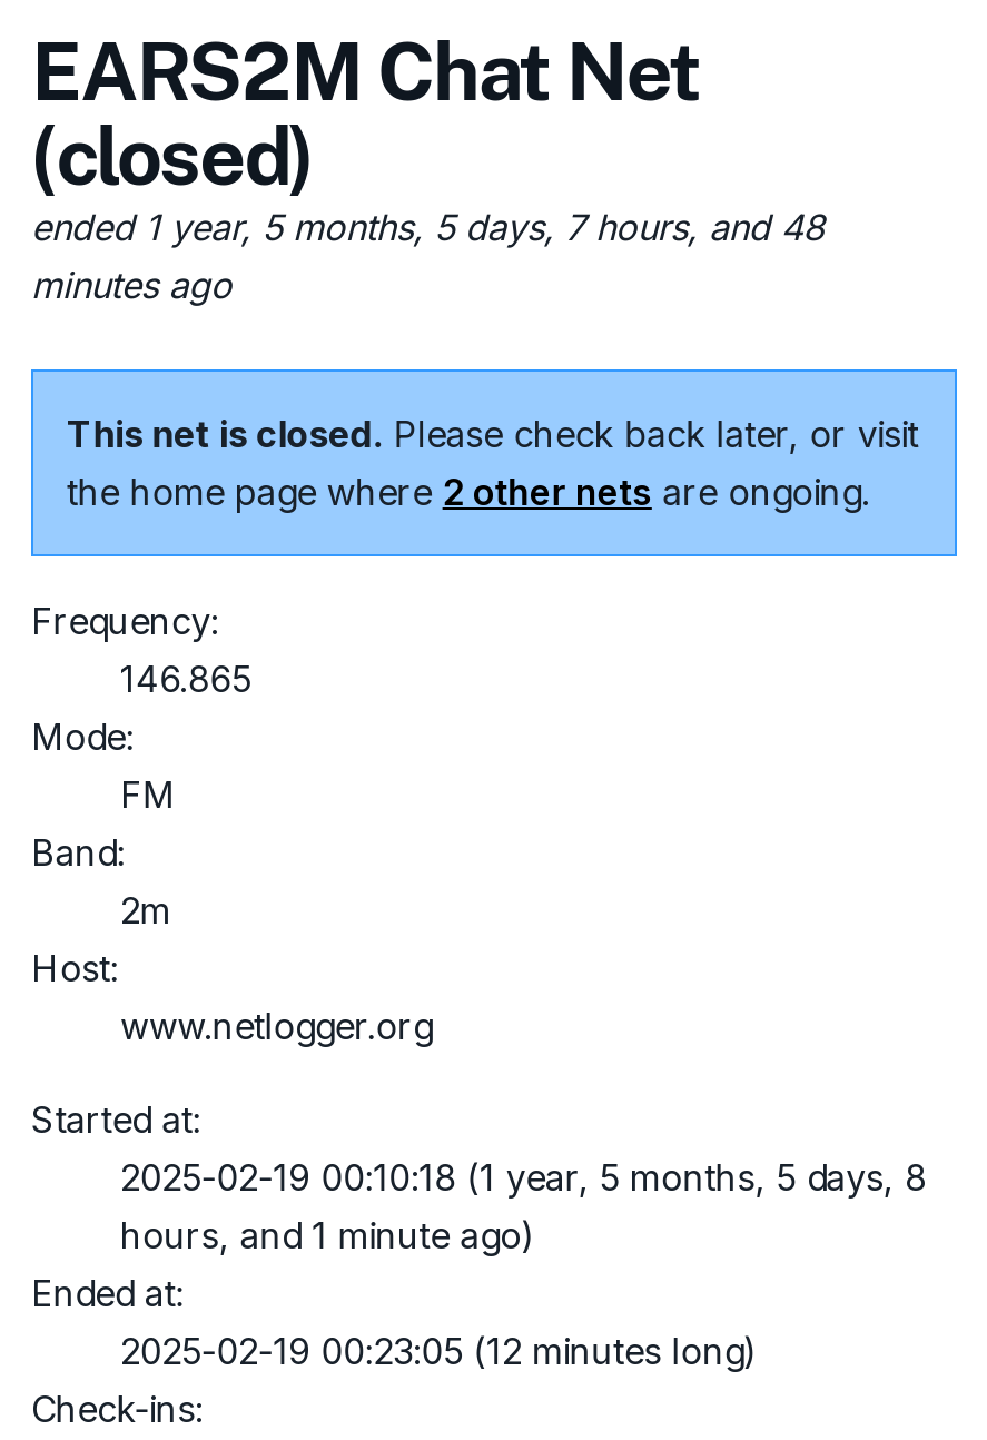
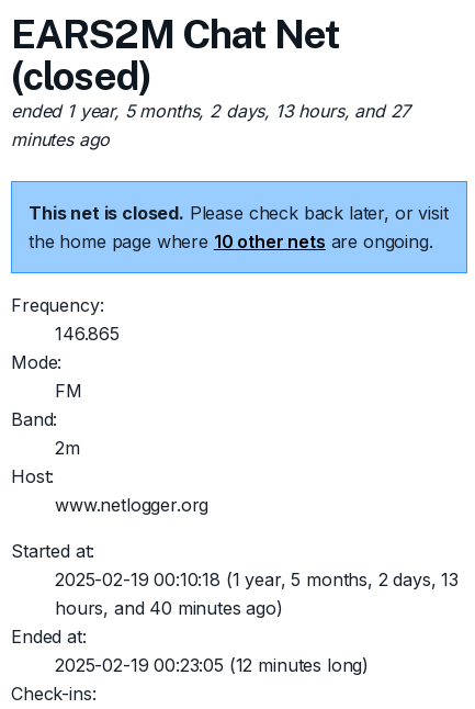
[31,205,825,249] ended 1 year, 5 months, 5 days, 7 hours, and 48 -> [11,100,411,122] ended 1 year, 5 months, 2 days, 13 hours, and 27
[67,470,870,514] the home page where 2 other nets are ongoing. -> [29,230,433,252] the home page where 10 other nets are ongoing.
[120,1155,926,1200] 2025-02-19 00:10:18 (1 year, 5 months, 5 days, 8 -> [55,569,459,590] 2025-02-19 00:10:18 (1 year, 5 months, 2 days, 13
[120,1213,535,1257] hours, and 1 minute ago) -> [55,597,283,619] hours, and 40 minutes ago)

